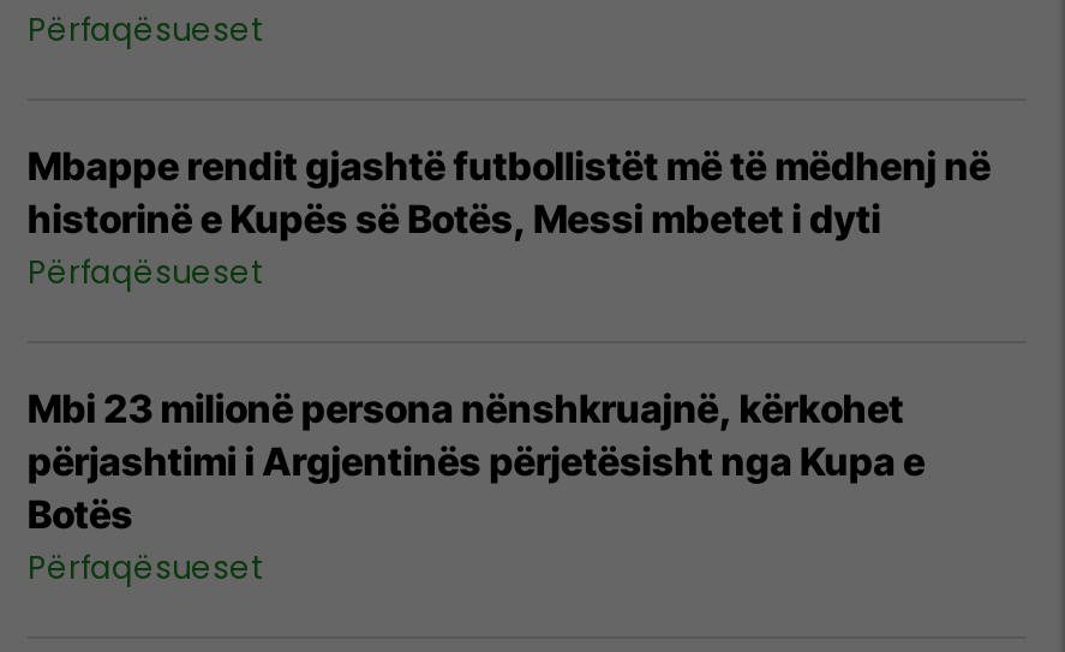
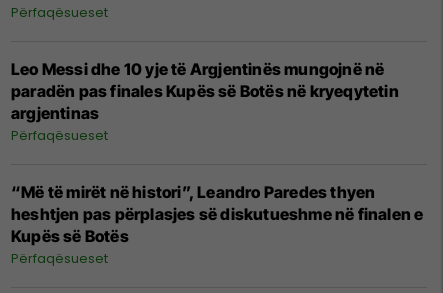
[28,141,991,242] Mbappe rendit gjashtë futbollistët më të mëdhenj në | historinë e Kupës së Botës, Messi mbetet i dyti -> [11,59,399,123] Leo Messi dhe 10 yje të Argjentinës mungojnë në | paradën pas finales Kupës së Botës në kryeqytetin | argjentinas
[28,383,925,537] Mbi 23 milionë persona nënshkruajnë, kërkohet | përjashtimi i Argjentinës përjetësisht nga Kupa e | Botës -> [11,182,423,246] “Më të mirët në histori”, Leandro Paredes thyen | heshtjen pas përplasjes së diskutueshme në finalen e | Kupës së Botës

